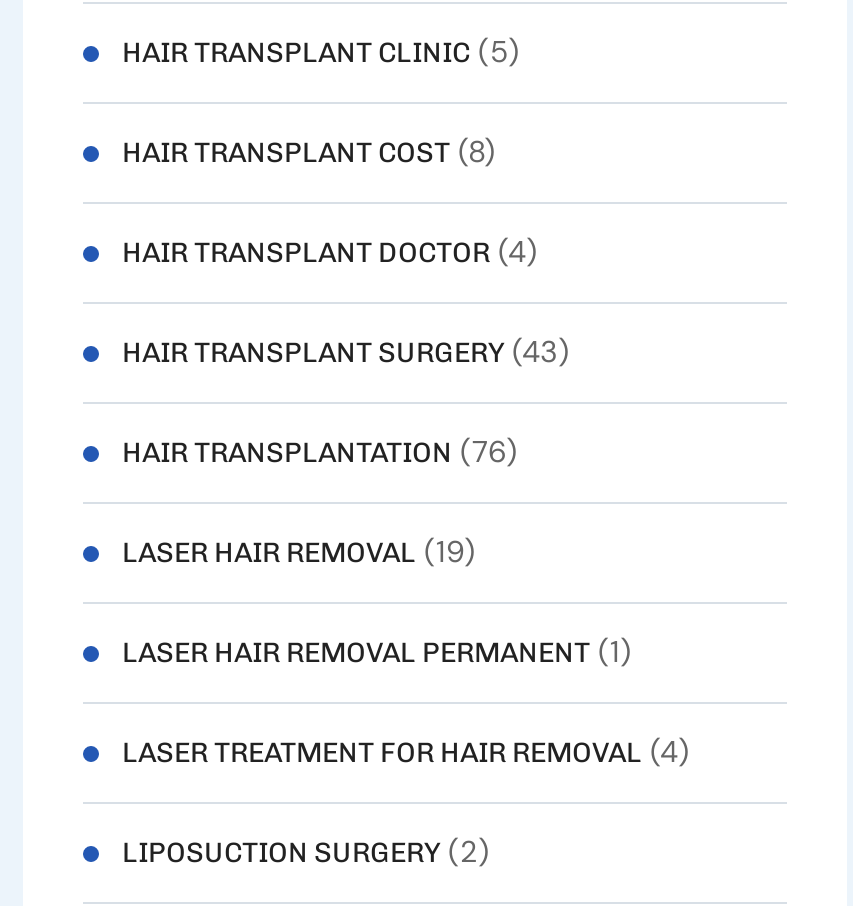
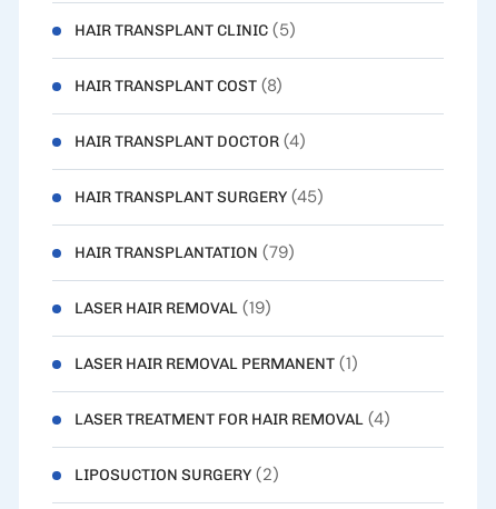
[122,332,570,372] HAIR TRANSPLANT SURGERY (43) -> [74,186,323,208] HAIR TRANSPLANT SURGERY (45)
[122,432,518,472] HAIR TRANSPLANTATION (76) -> [74,241,294,264] HAIR TRANSPLANTATION (79)

